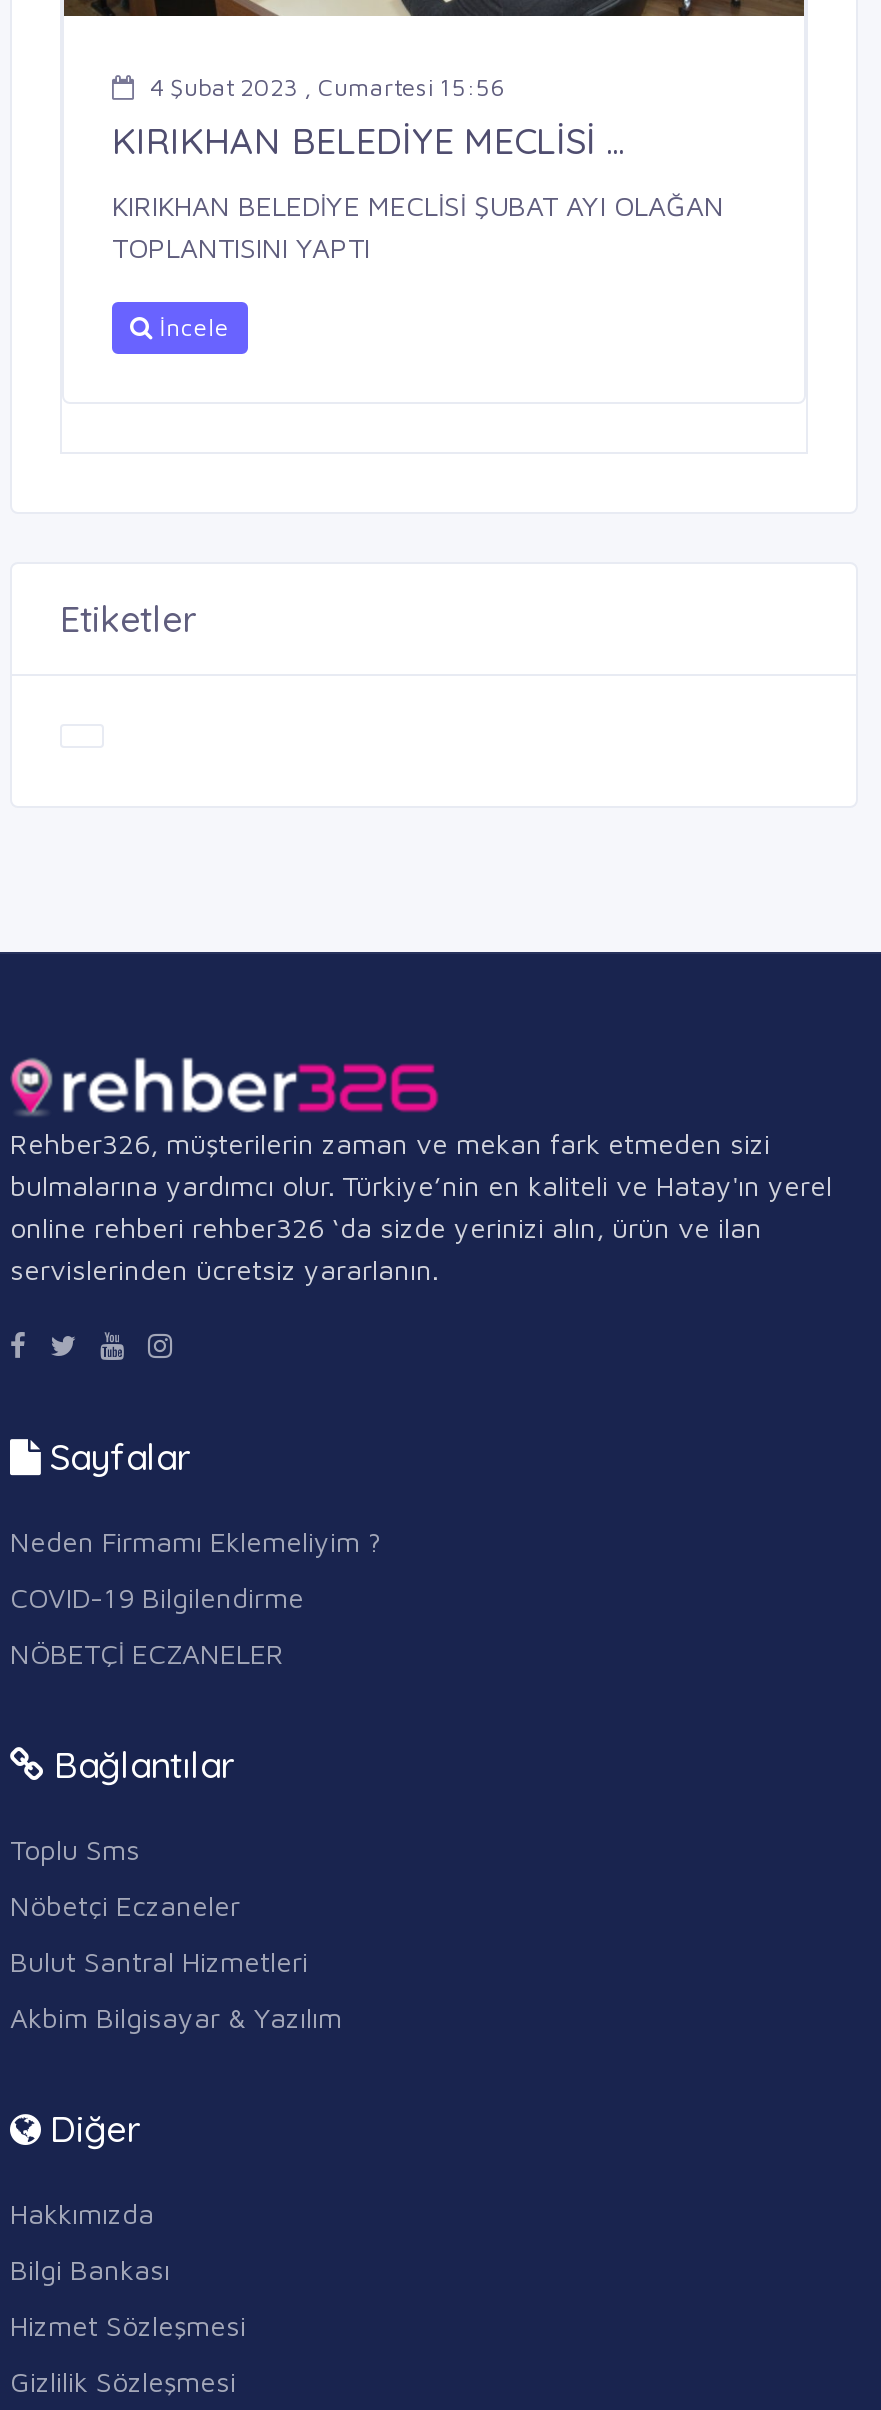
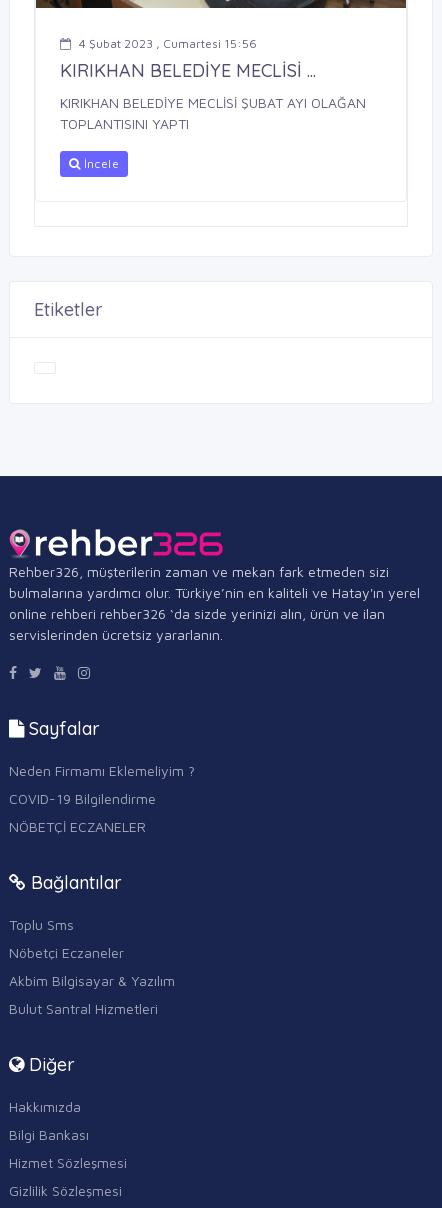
moved [10,1945,308,1979] -> [9,1000,158,1017]: Bulut Santral Hizmetleri
moved [10,2001,342,2035] -> [9,972,175,989]: Akbim Bilgisayar & Yazılım

